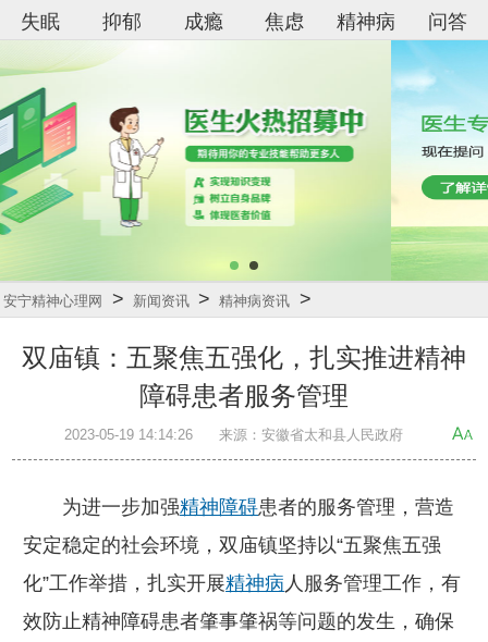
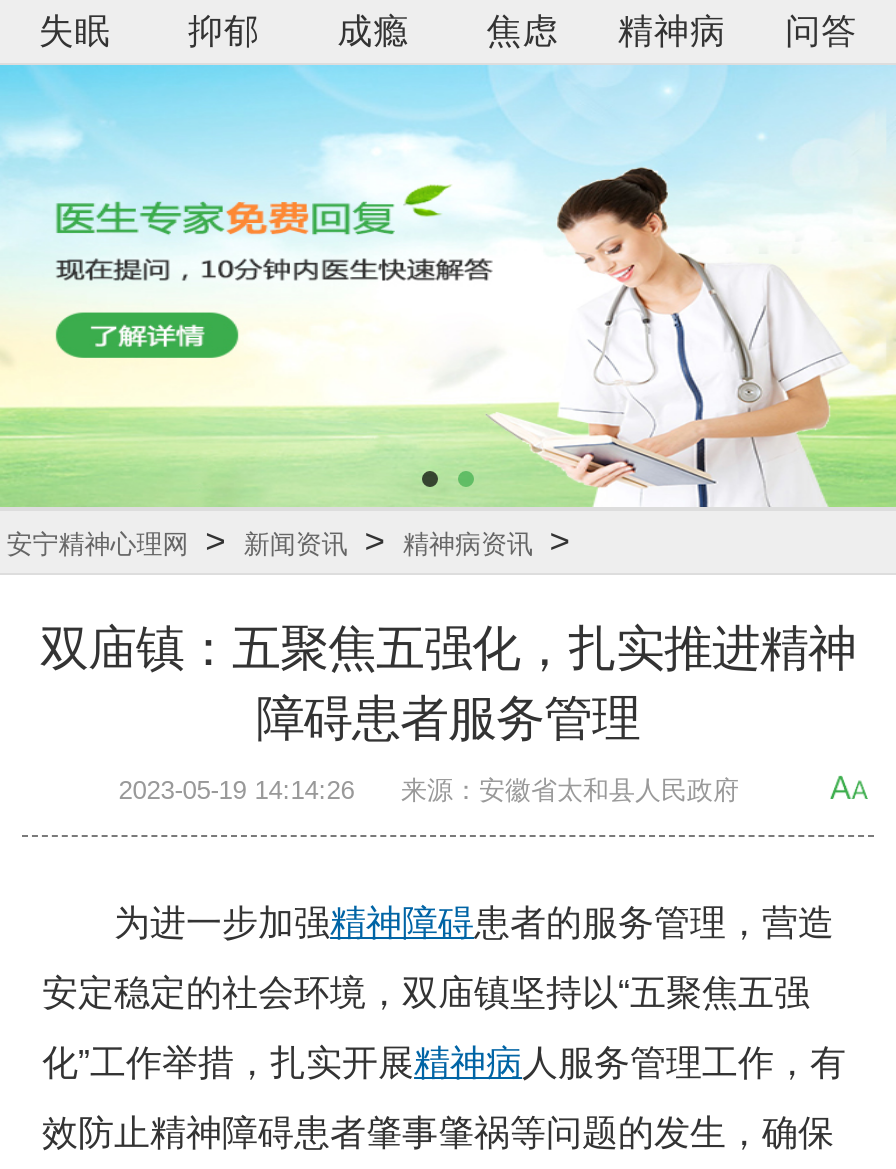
[3,40,485,282] [image] -> [6,63,890,509] [image]

